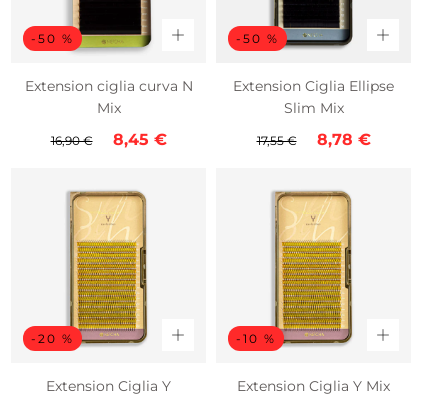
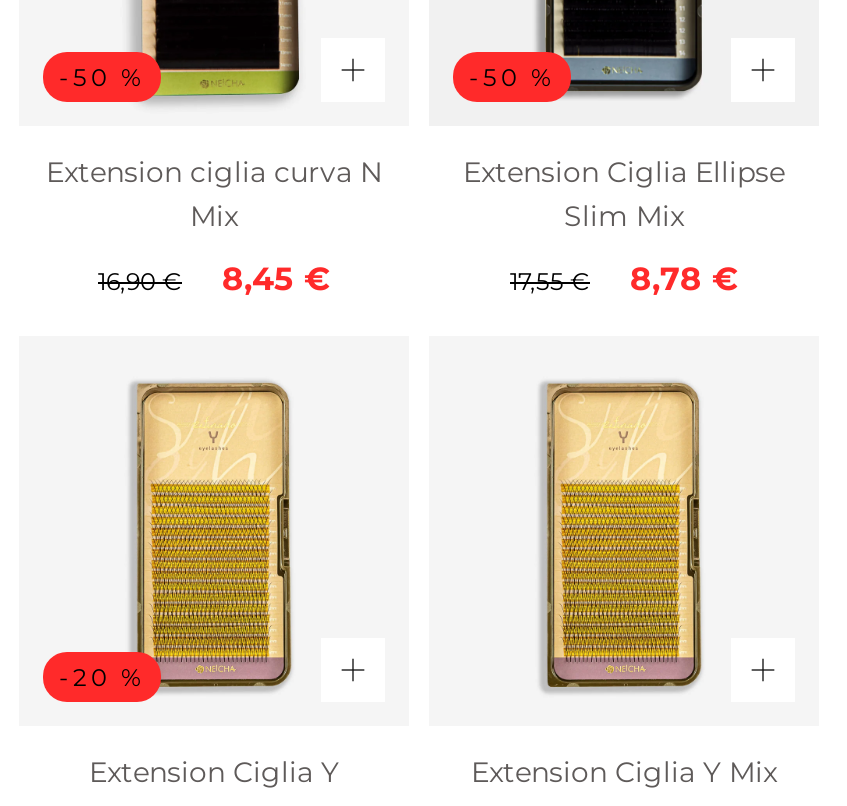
[236,331,276,346] -10 % -> none

